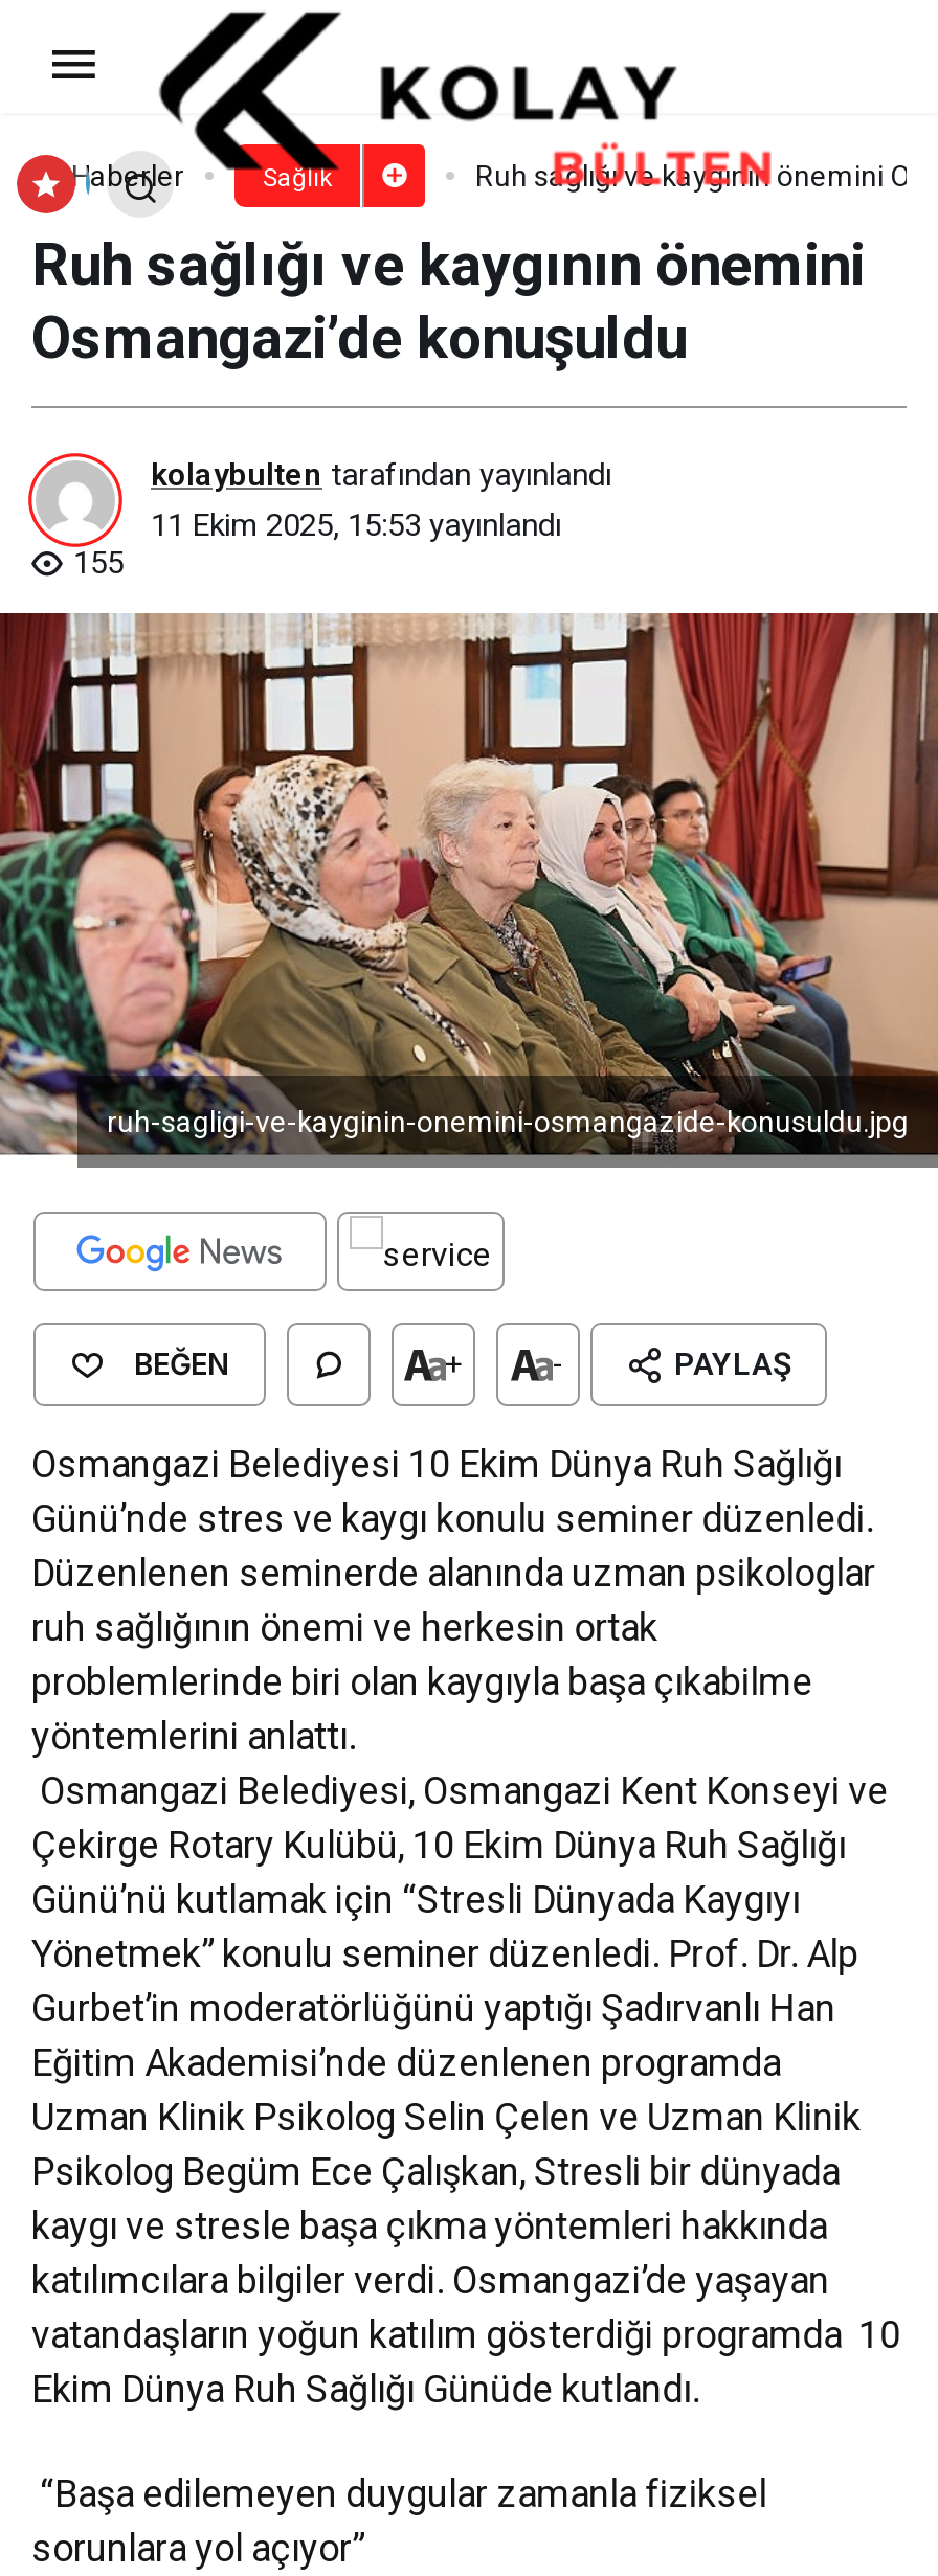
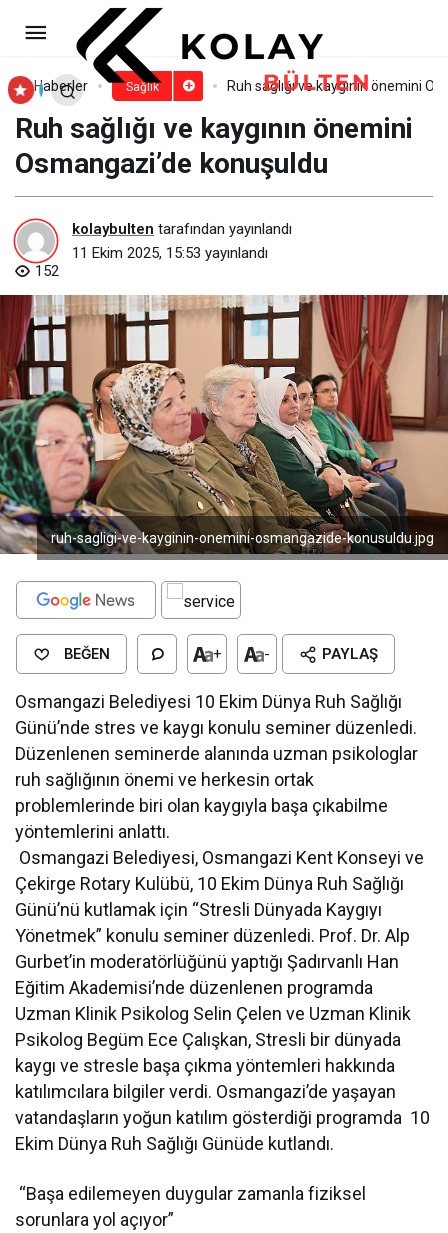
[73,543,124,581] 155 -> [35,261,59,279] 152

